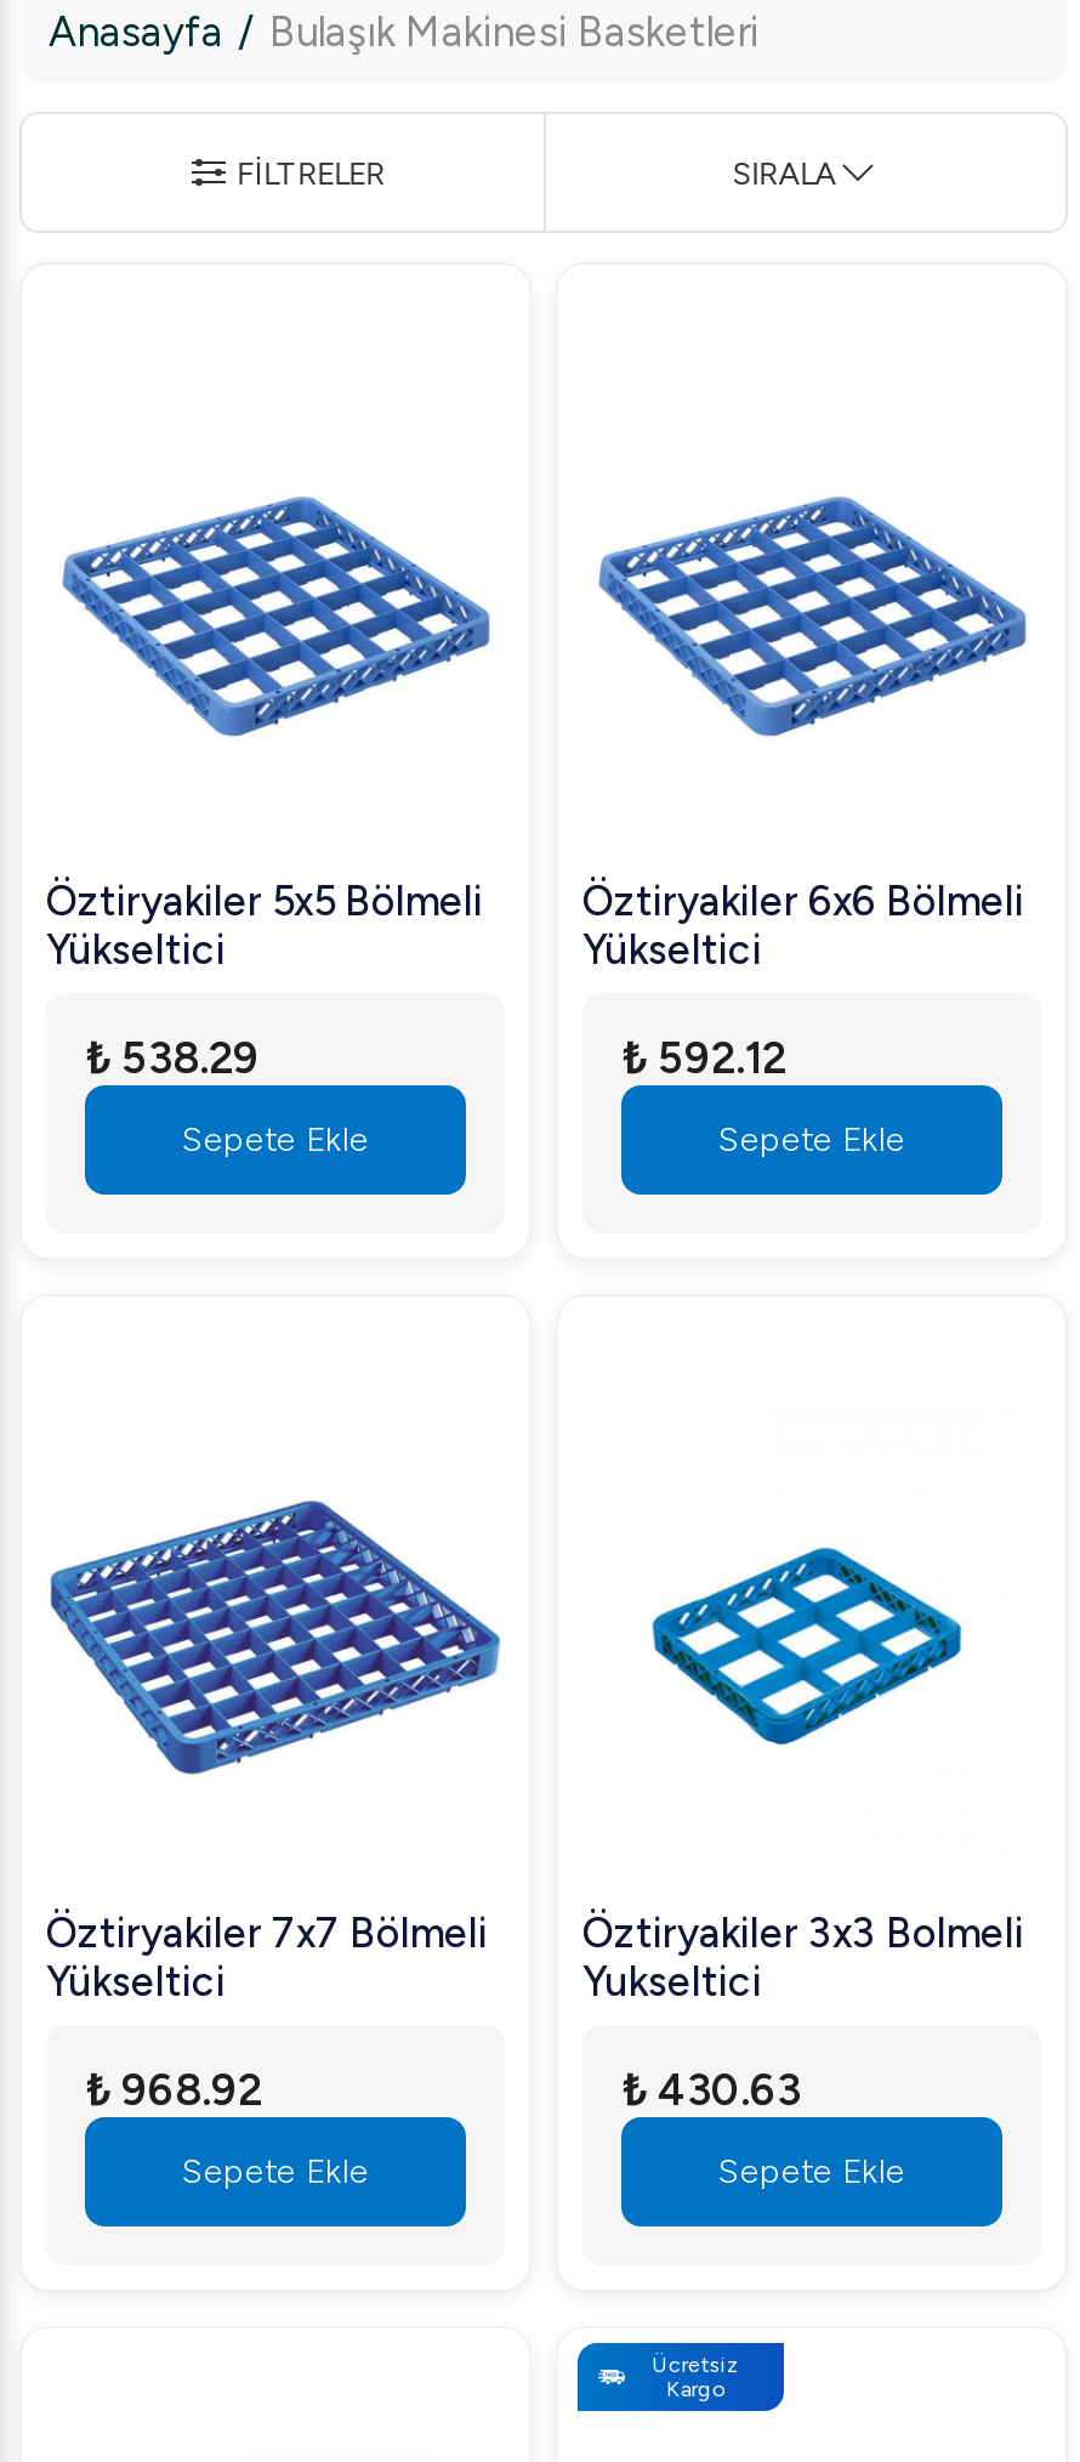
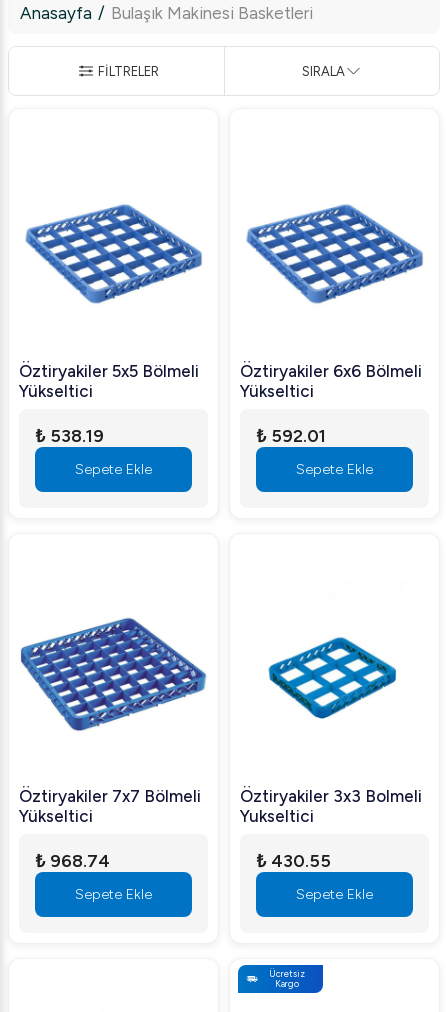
[85,1032,260,1085] ₺ 538.29 -> [35,425,104,447] ₺ 538.19
[621,1032,786,1085] ₺ 592.12 -> [256,425,326,447] ₺ 592.01
[85,2064,262,2117] ₺ 968.92 -> [35,850,110,872] ₺ 968.74
[621,2064,801,2117] ₺ 430.63 -> [256,850,331,872] ₺ 430.55

